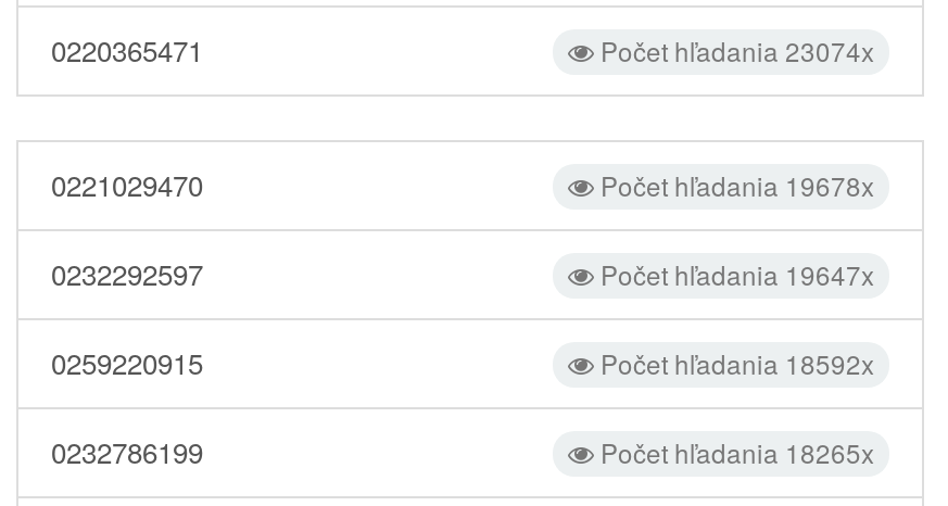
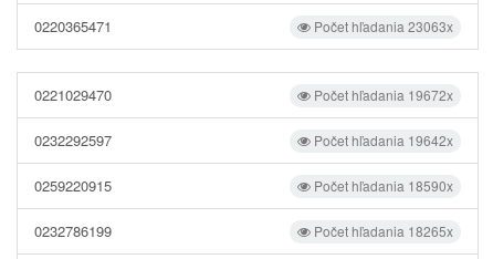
[594,31,874,68] Počet hľadania 23074x -> [311,16,453,35] Počet hľadania 23063x
[594,165,874,202] Počet hľadania 19678x -> [311,85,453,104] Počet hľadania 19672x
[594,255,874,291] Počet hľadania 19647x -> [311,130,453,149] Počet hľadania 19642x
[594,344,874,380] Počet hľadania 18592x -> [311,176,453,194] Počet hľadania 18590x

